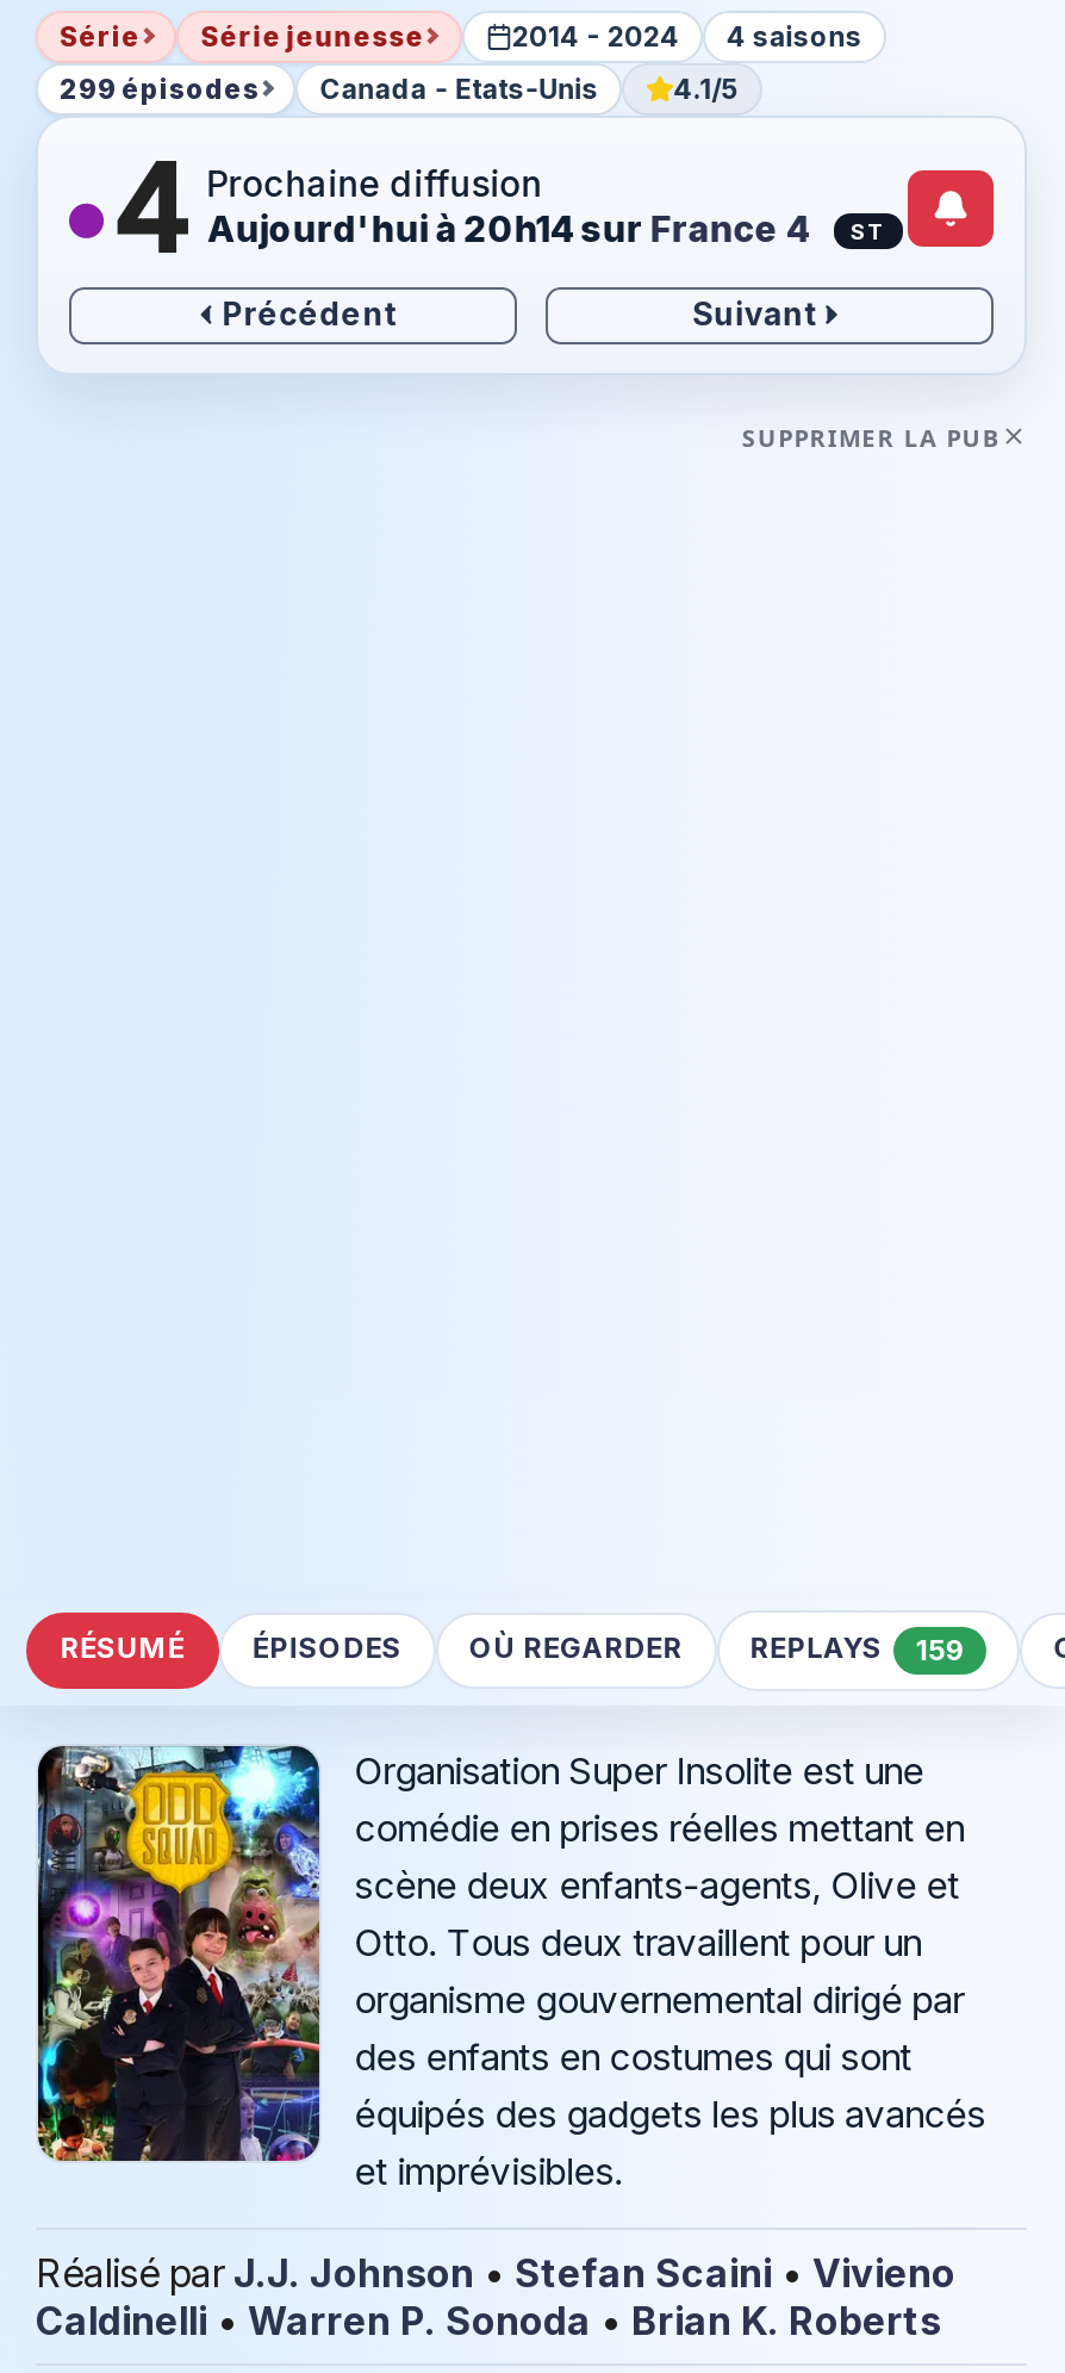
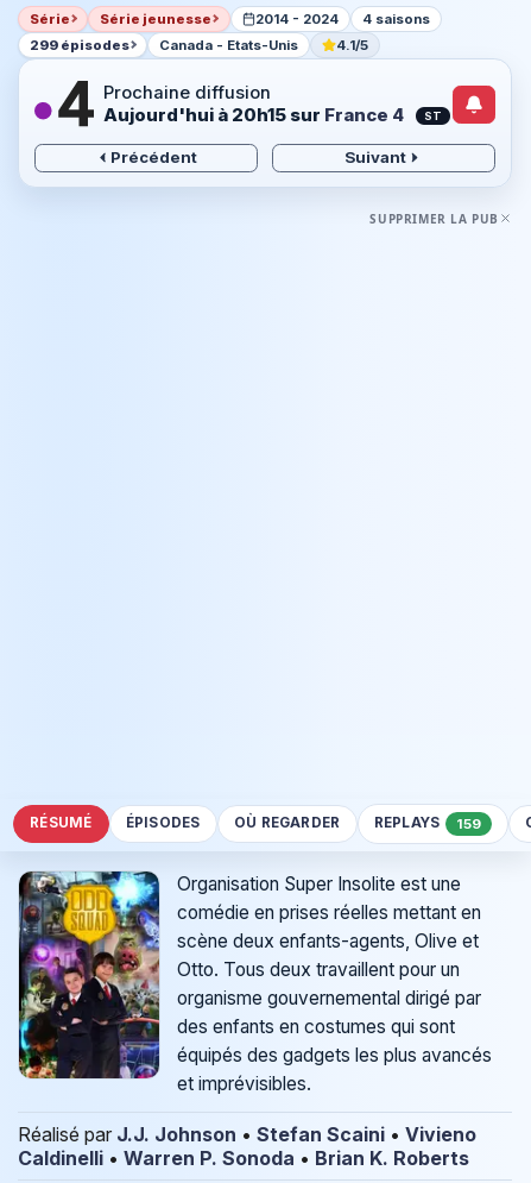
[207,208,810,251] Aujourd'hui à 20h14 sur France 4 -> [103,104,404,126] Aujourd'hui à 20h15 sur France 4

